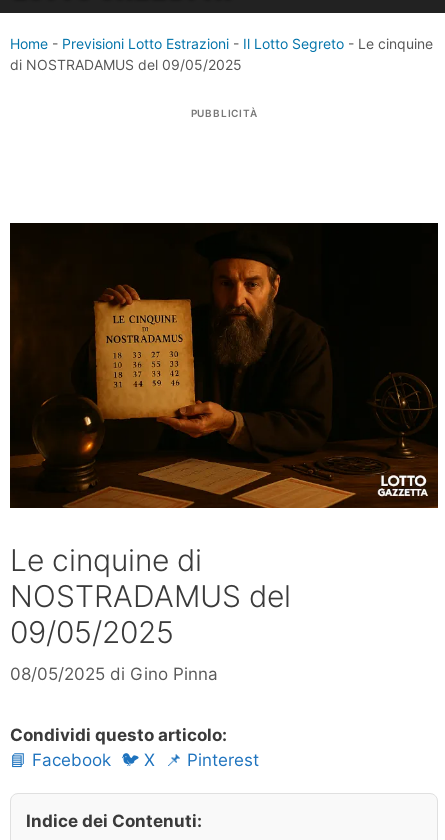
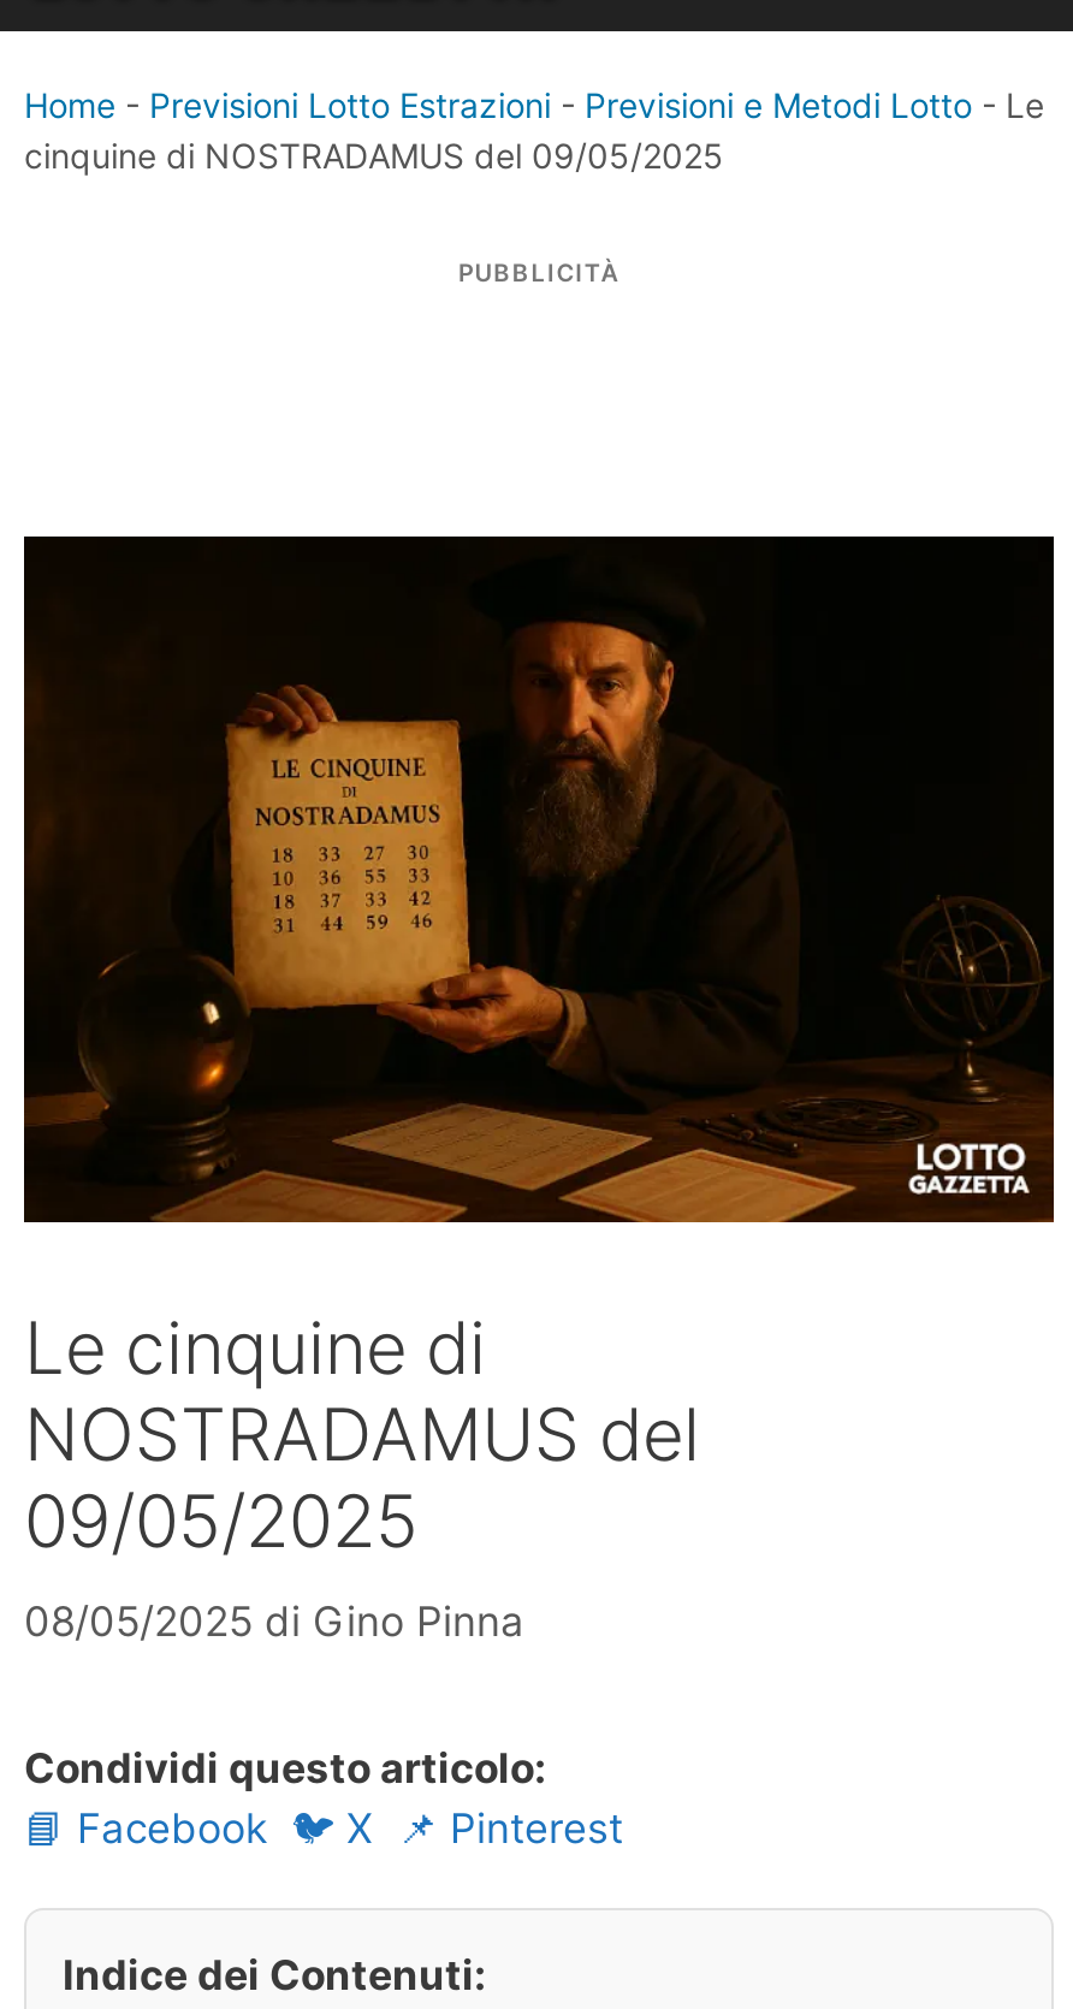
[10,35,433,73] Home - Previsioni Lotto Estrazioni - Il Lotto Segreto - Le cinquine | di NOSTRADAMUS del 09/05/2025 -> [24,84,1044,176] Home - Previsioni Lotto Estrazioni - Previsioni e Metodi Lotto - Le | cinquine di NOSTRADAMUS del 09/05/2025

